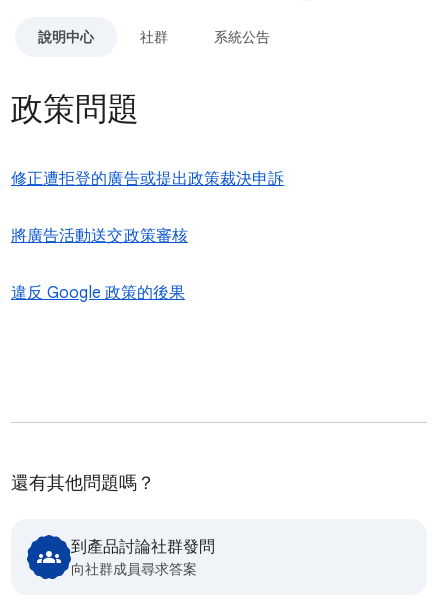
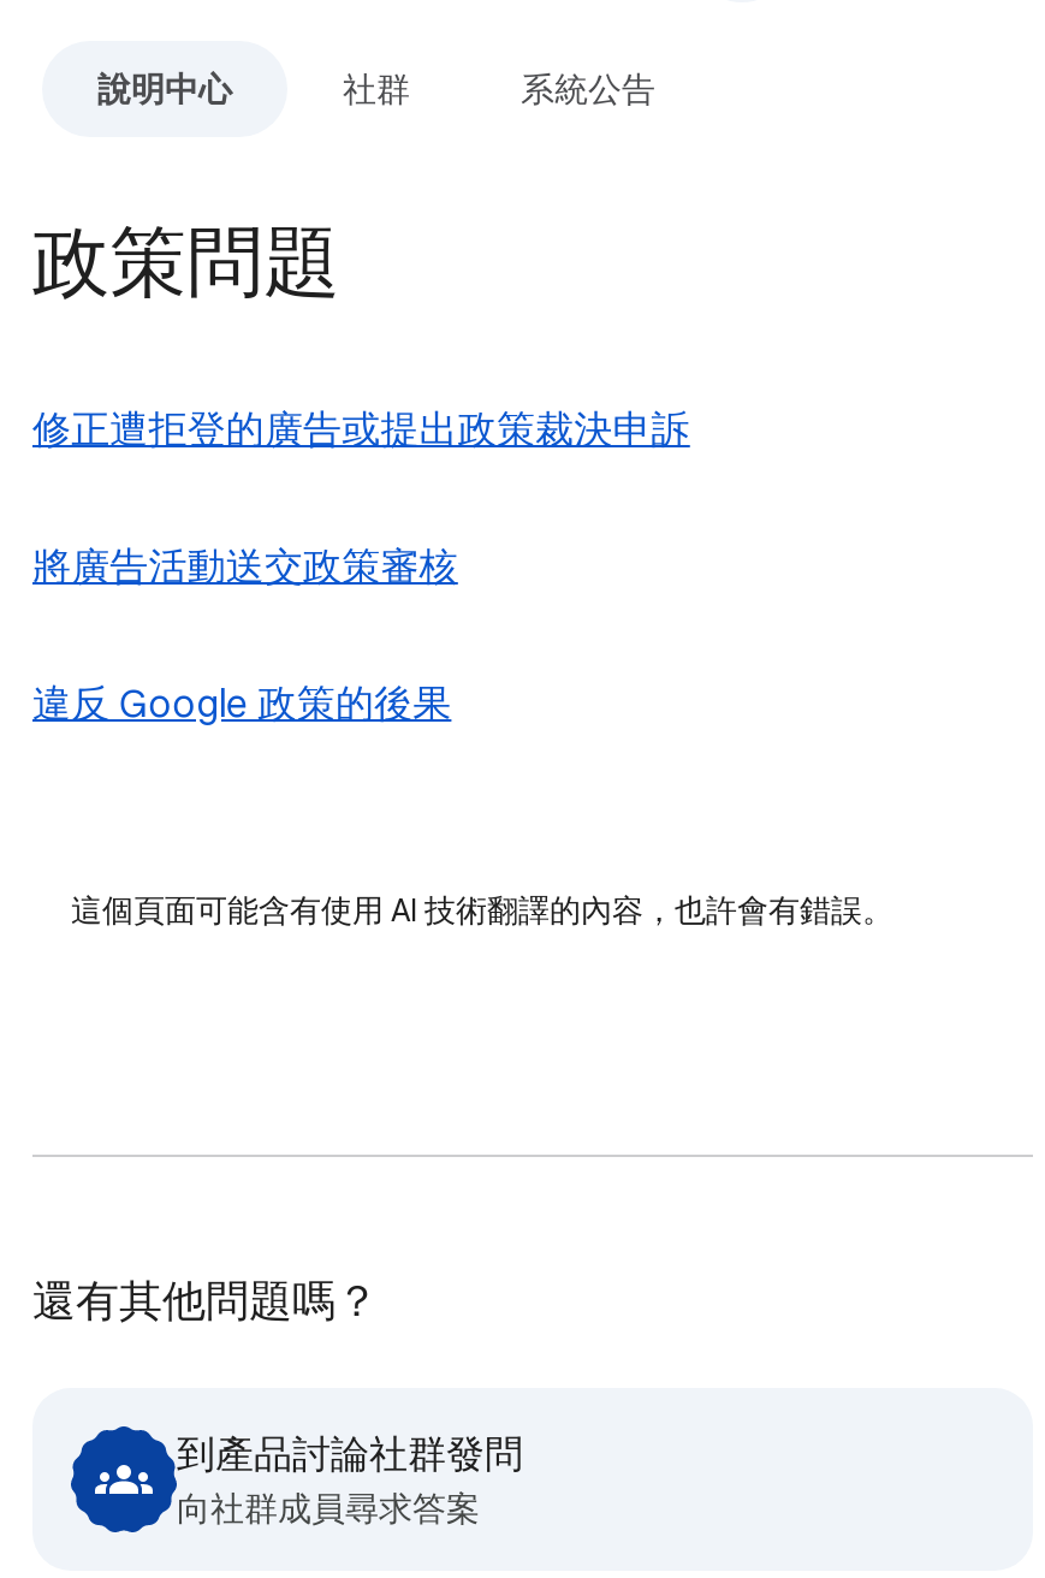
none -> [71,890,893,931] 這個頁面可能含有使用 AI 技術翻譯的內容，也許會有錯誤。

